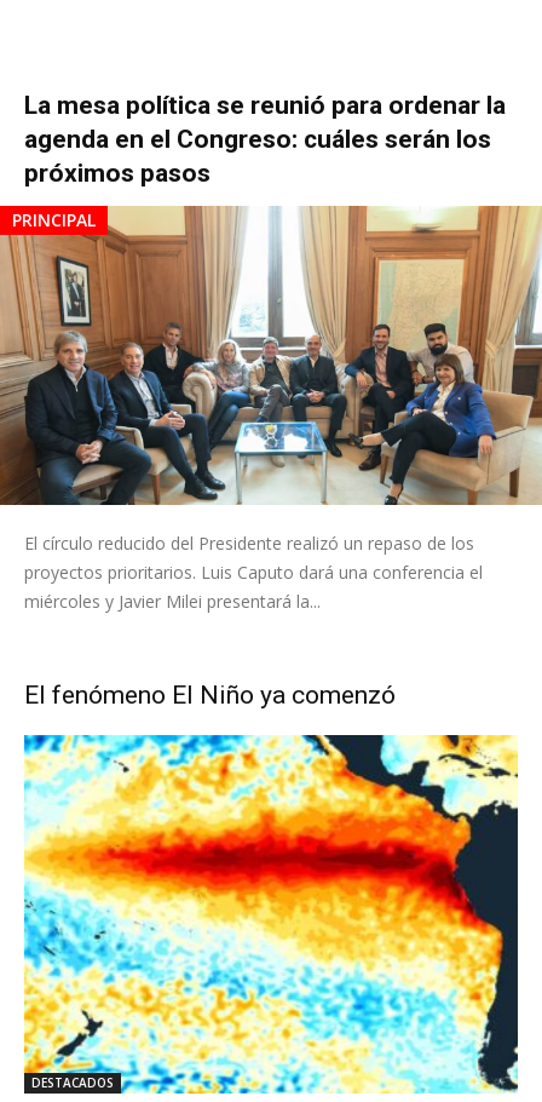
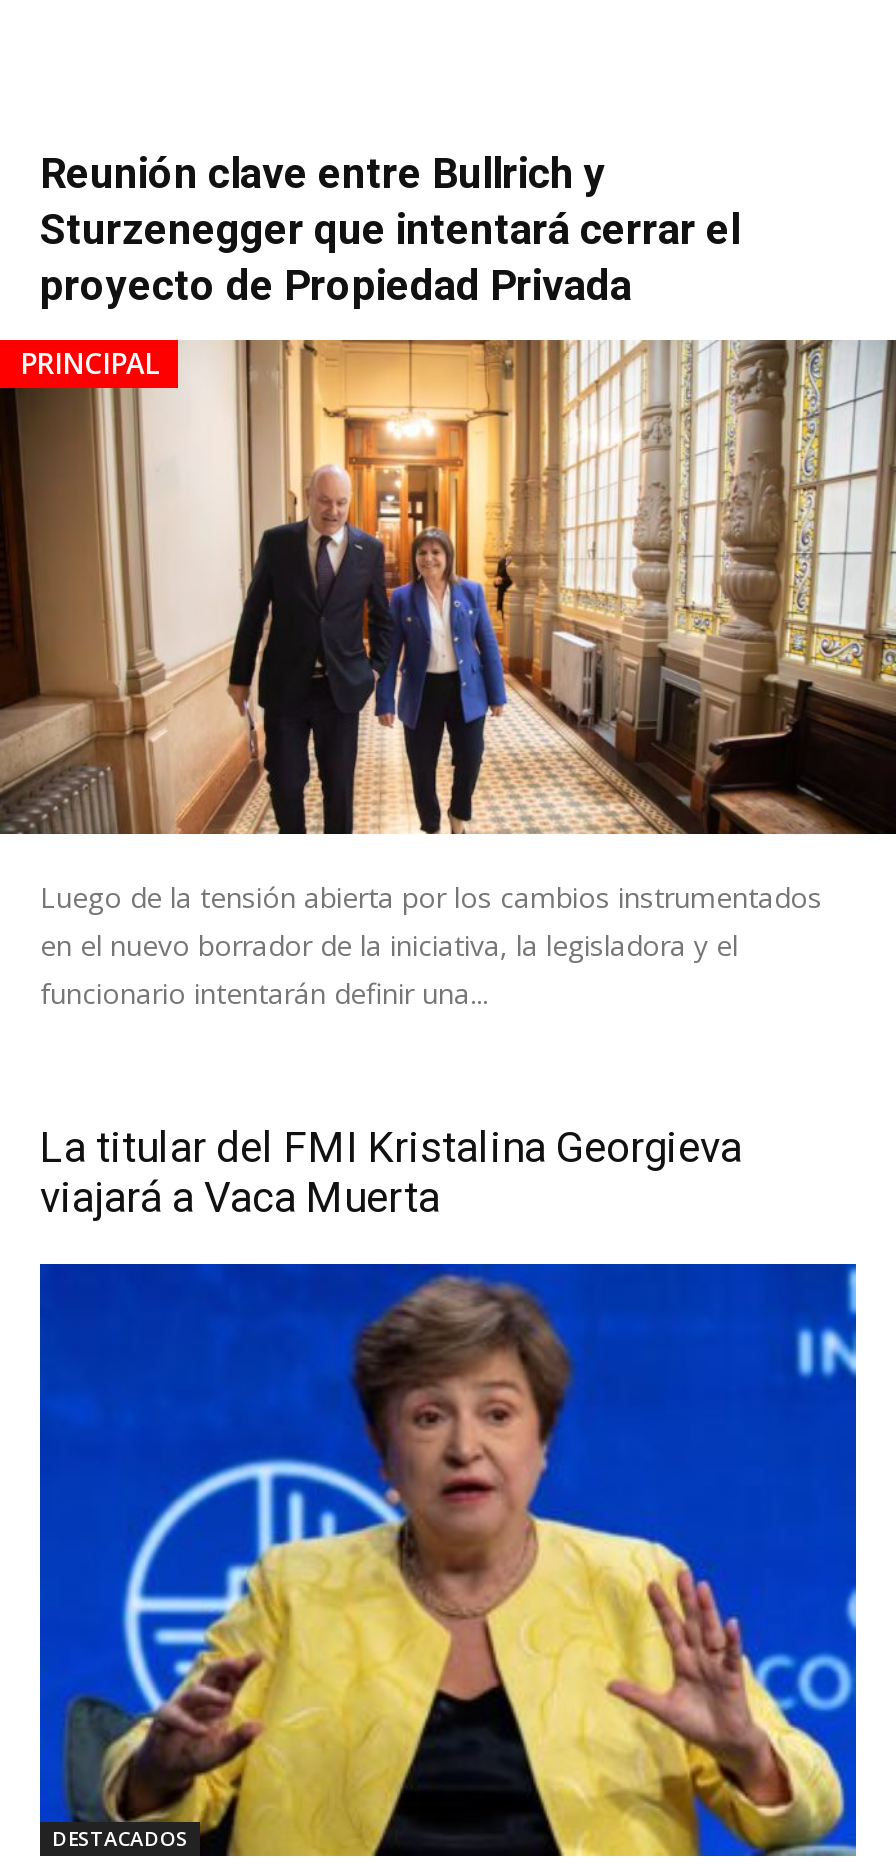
[24,90,506,187] La mesa política se reunió para ordenar la | agenda en el Congreso: cuáles serán los | próximos pasos -> [40,149,740,309] Reunión clave entre Bullrich y | Sturzenegger que intentará cerrar el | proyecto de Propiedad Privada
[4,206,538,613] [image] | El círculo reducido del Presidente realizó un repaso de los | proyectos prioritarios. Luis Caputo dará una conferencia el | miércoles y Javier Milei presentará la... -> [6,338,890,1013] [image] | Luego de la tensión abierta por los cambios instrumentados | en el nuevo borrador de la iniciativa, la legisladora y el | funcionario intentarán definir una...
[24,681,396,710] El fenómeno El Niño ya comenzó -> [40,1125,742,1223] La titular del FMI Kristalina Georgieva | viajará a Vaca Muerta
[23,734,519,1095] [image] -> [38,1262,858,1858] [image]

